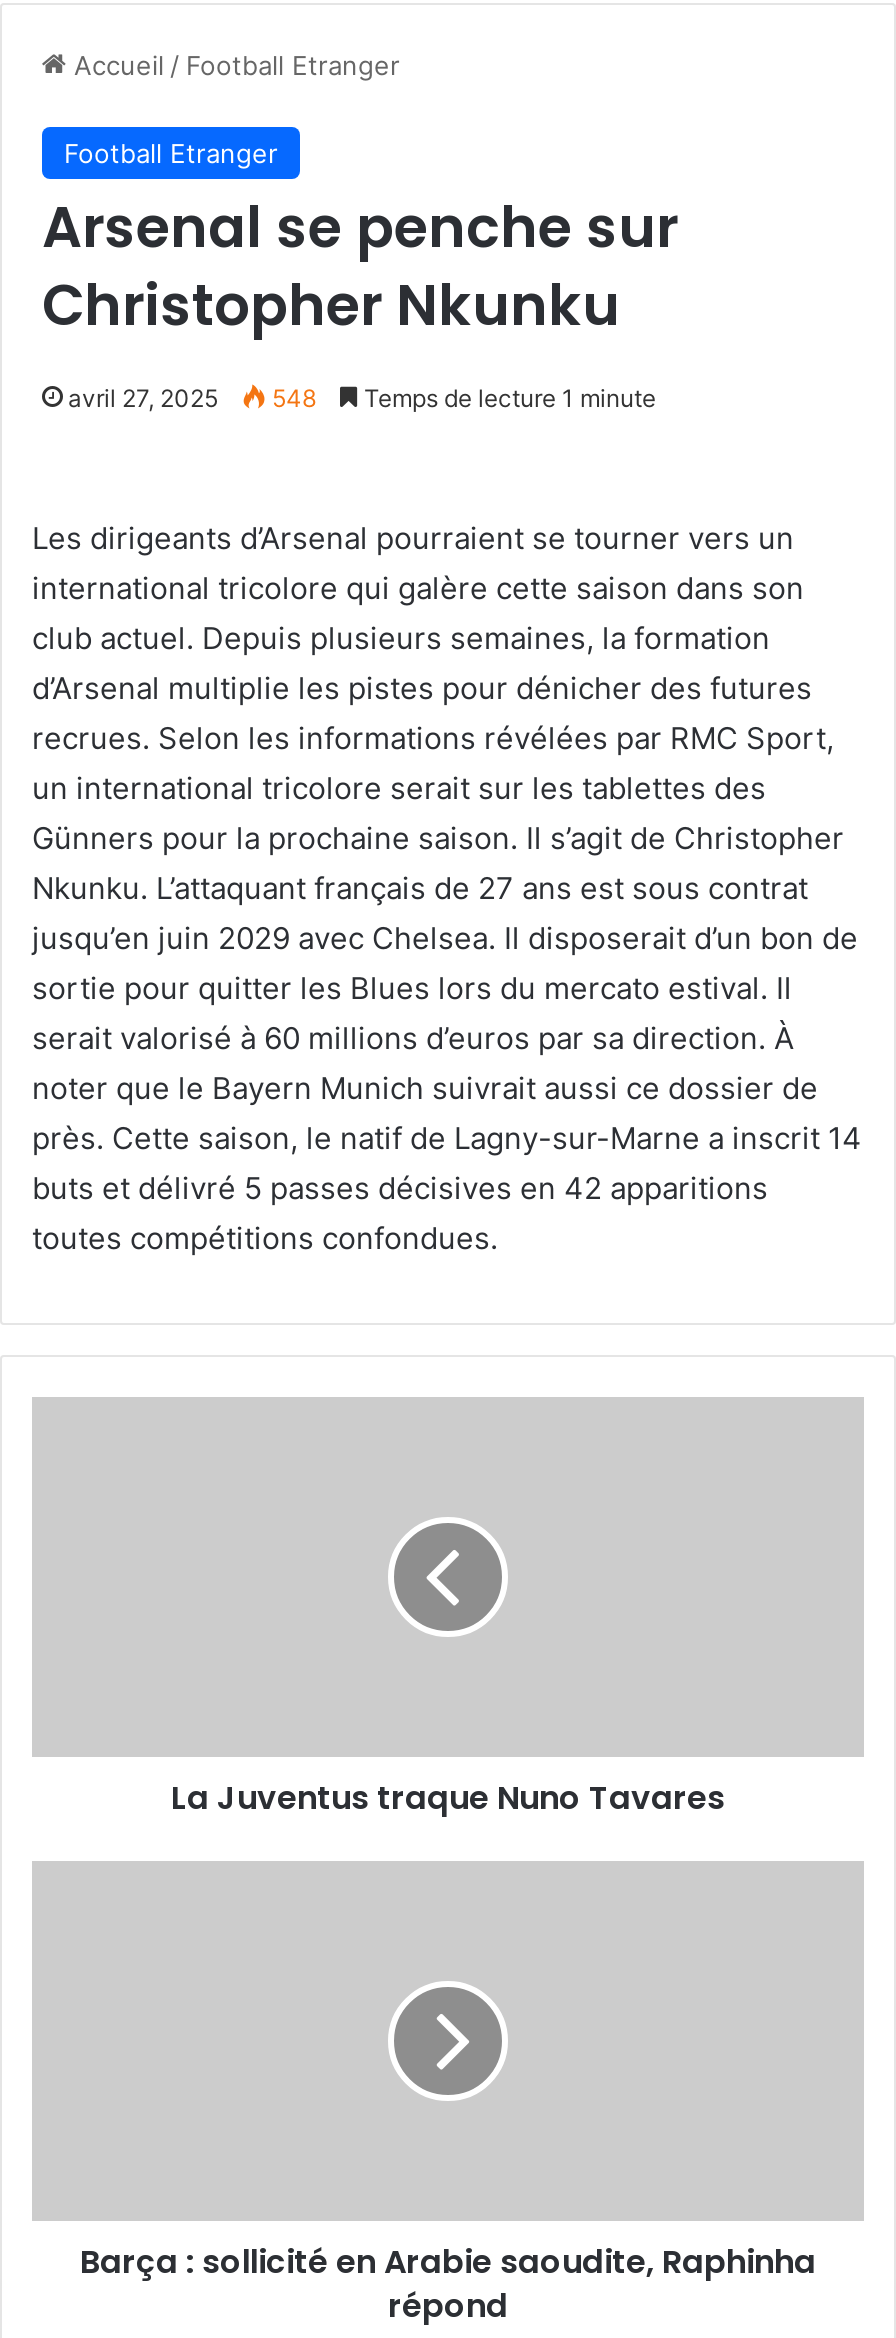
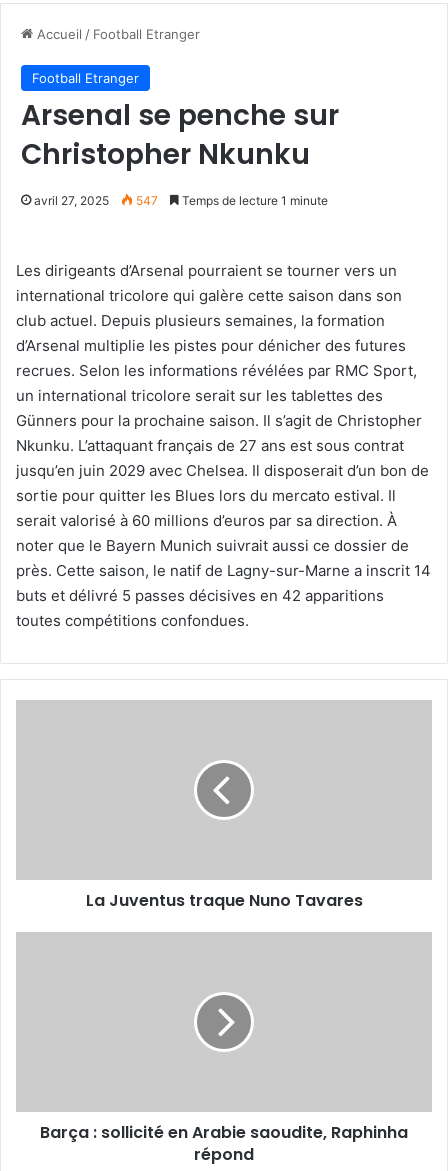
[68,383,656,413] avril 27, 2025 548 Temps de lecture 1 minute -> [34,193,328,208] avril 27, 2025 547 Temps de lecture 1 minute

